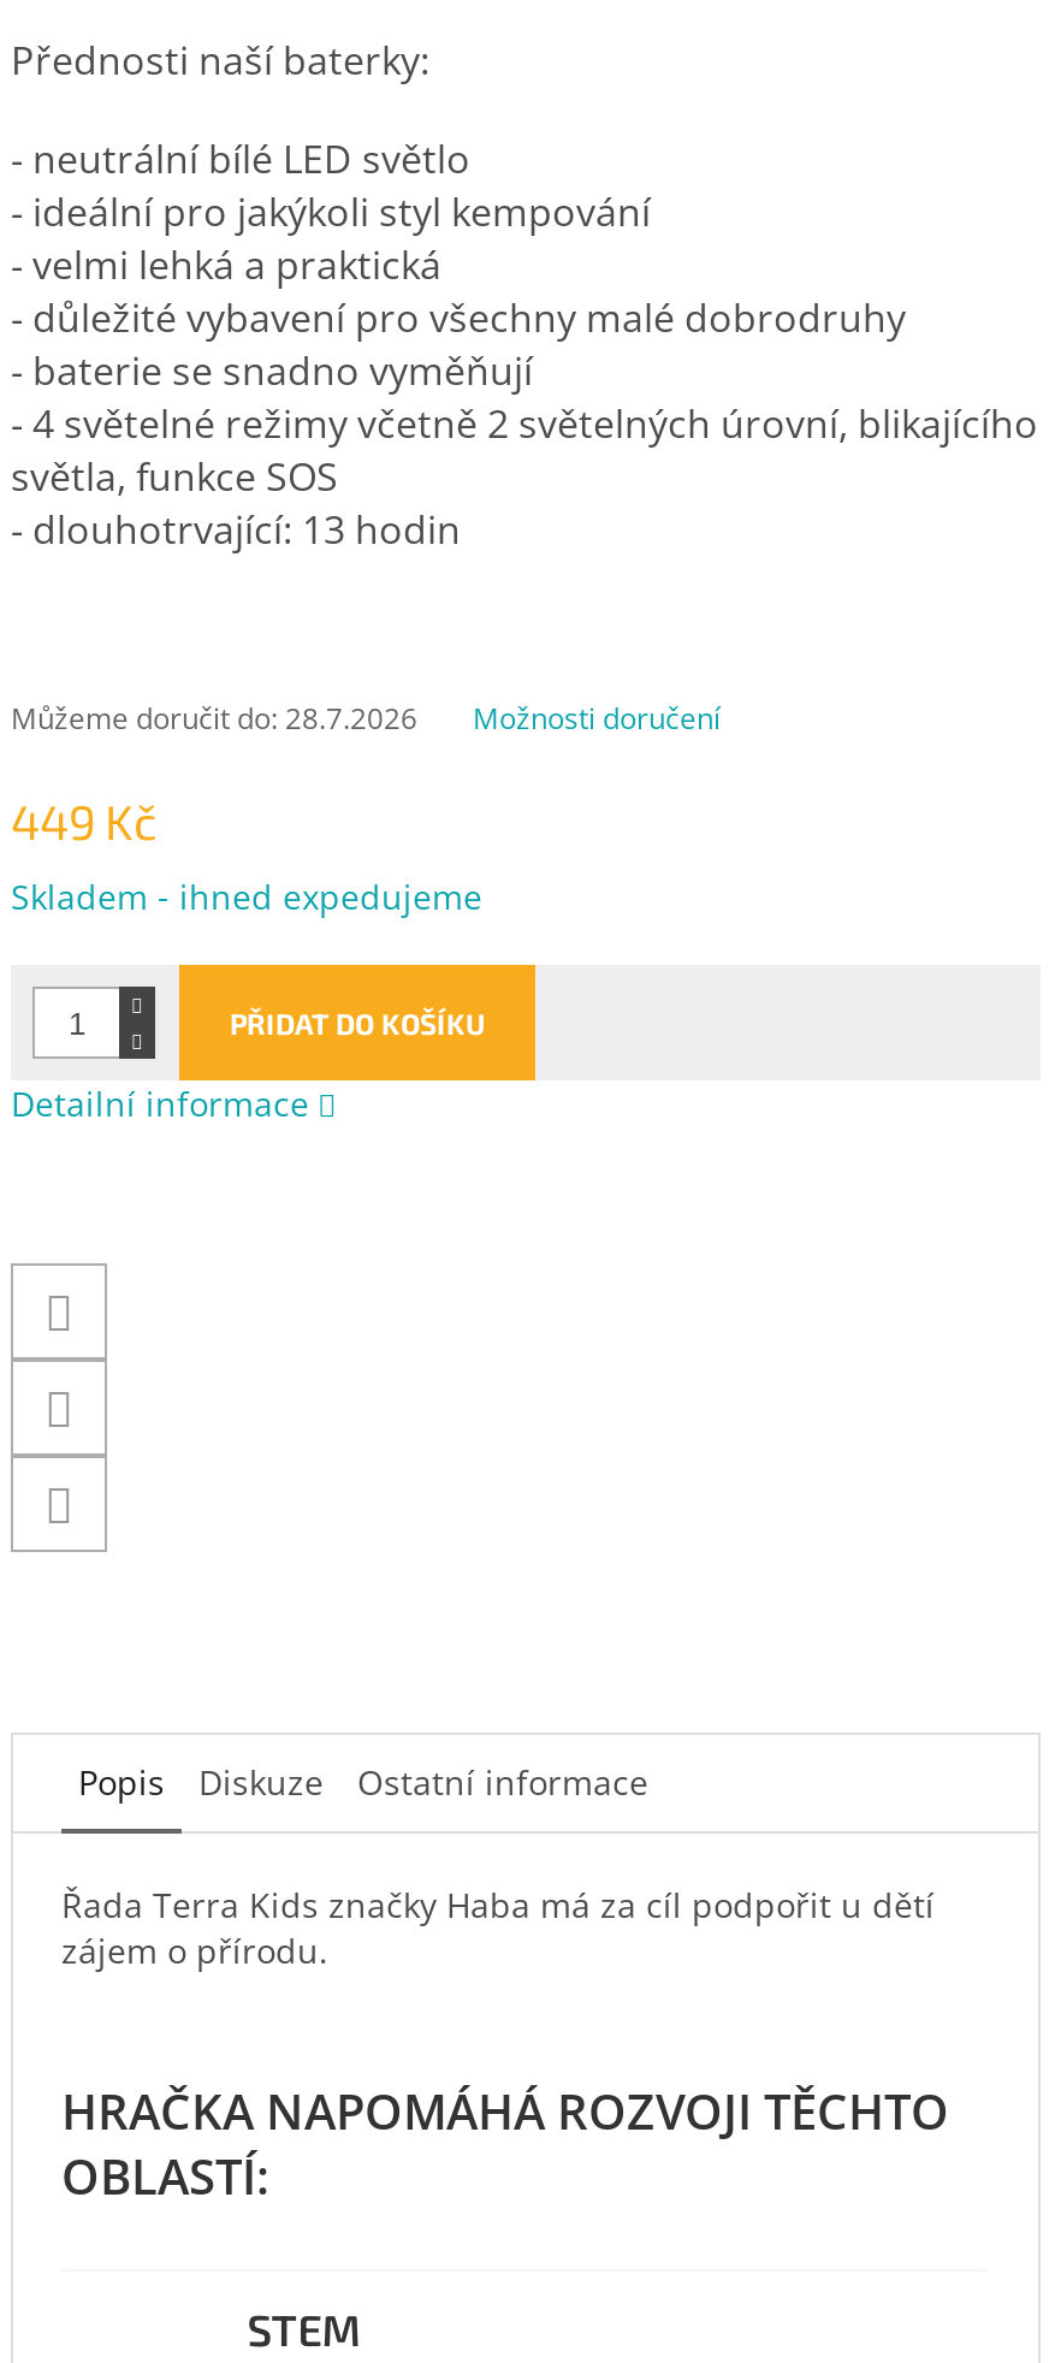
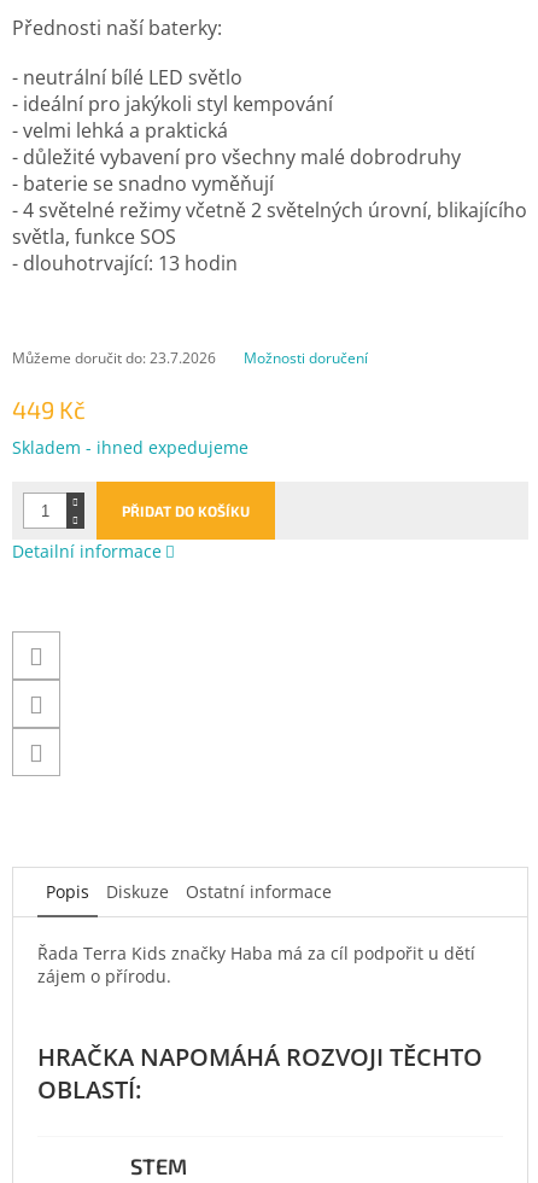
[11,697,417,738] Můžeme doručit do: 28.7.2026 -> [12,347,216,368] Můžeme doručit do: 23.7.2026

